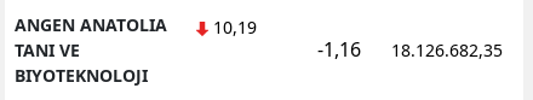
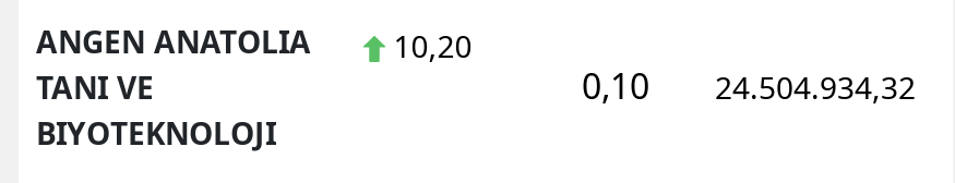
[15,13,257,39] ANGEN ANATOLIA 10,19 -> [36,21,472,66] ANGEN ANATOLIA 10,20
[317,36,361,63] -1,16 -> [582,62,649,110] 0,10
[391,39,503,61] 18.126.682,35 -> [715,66,916,108] 24.504.934,32

